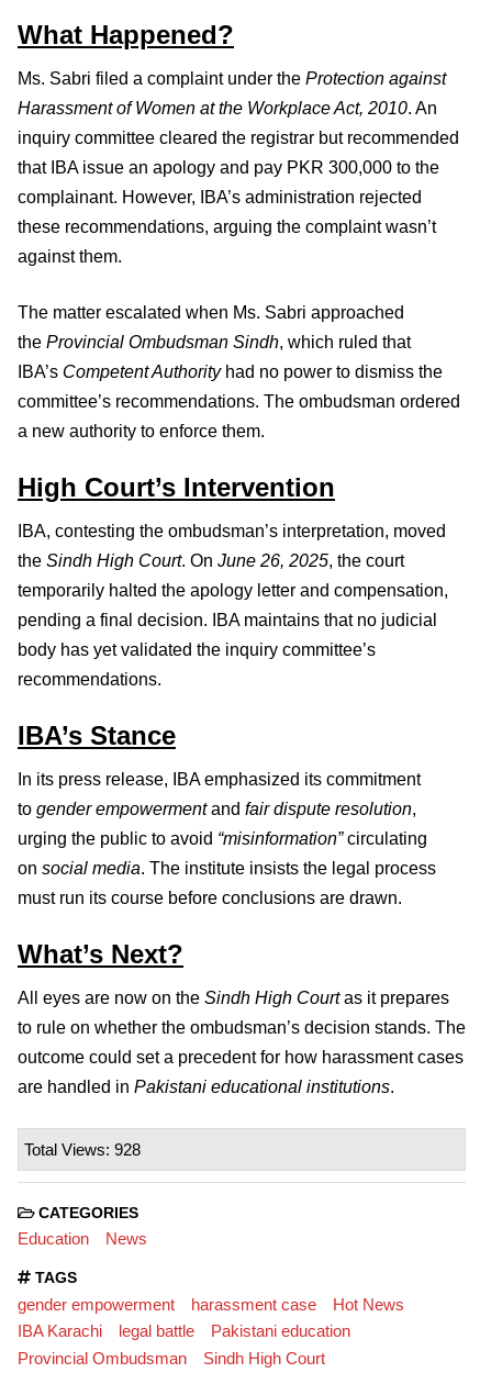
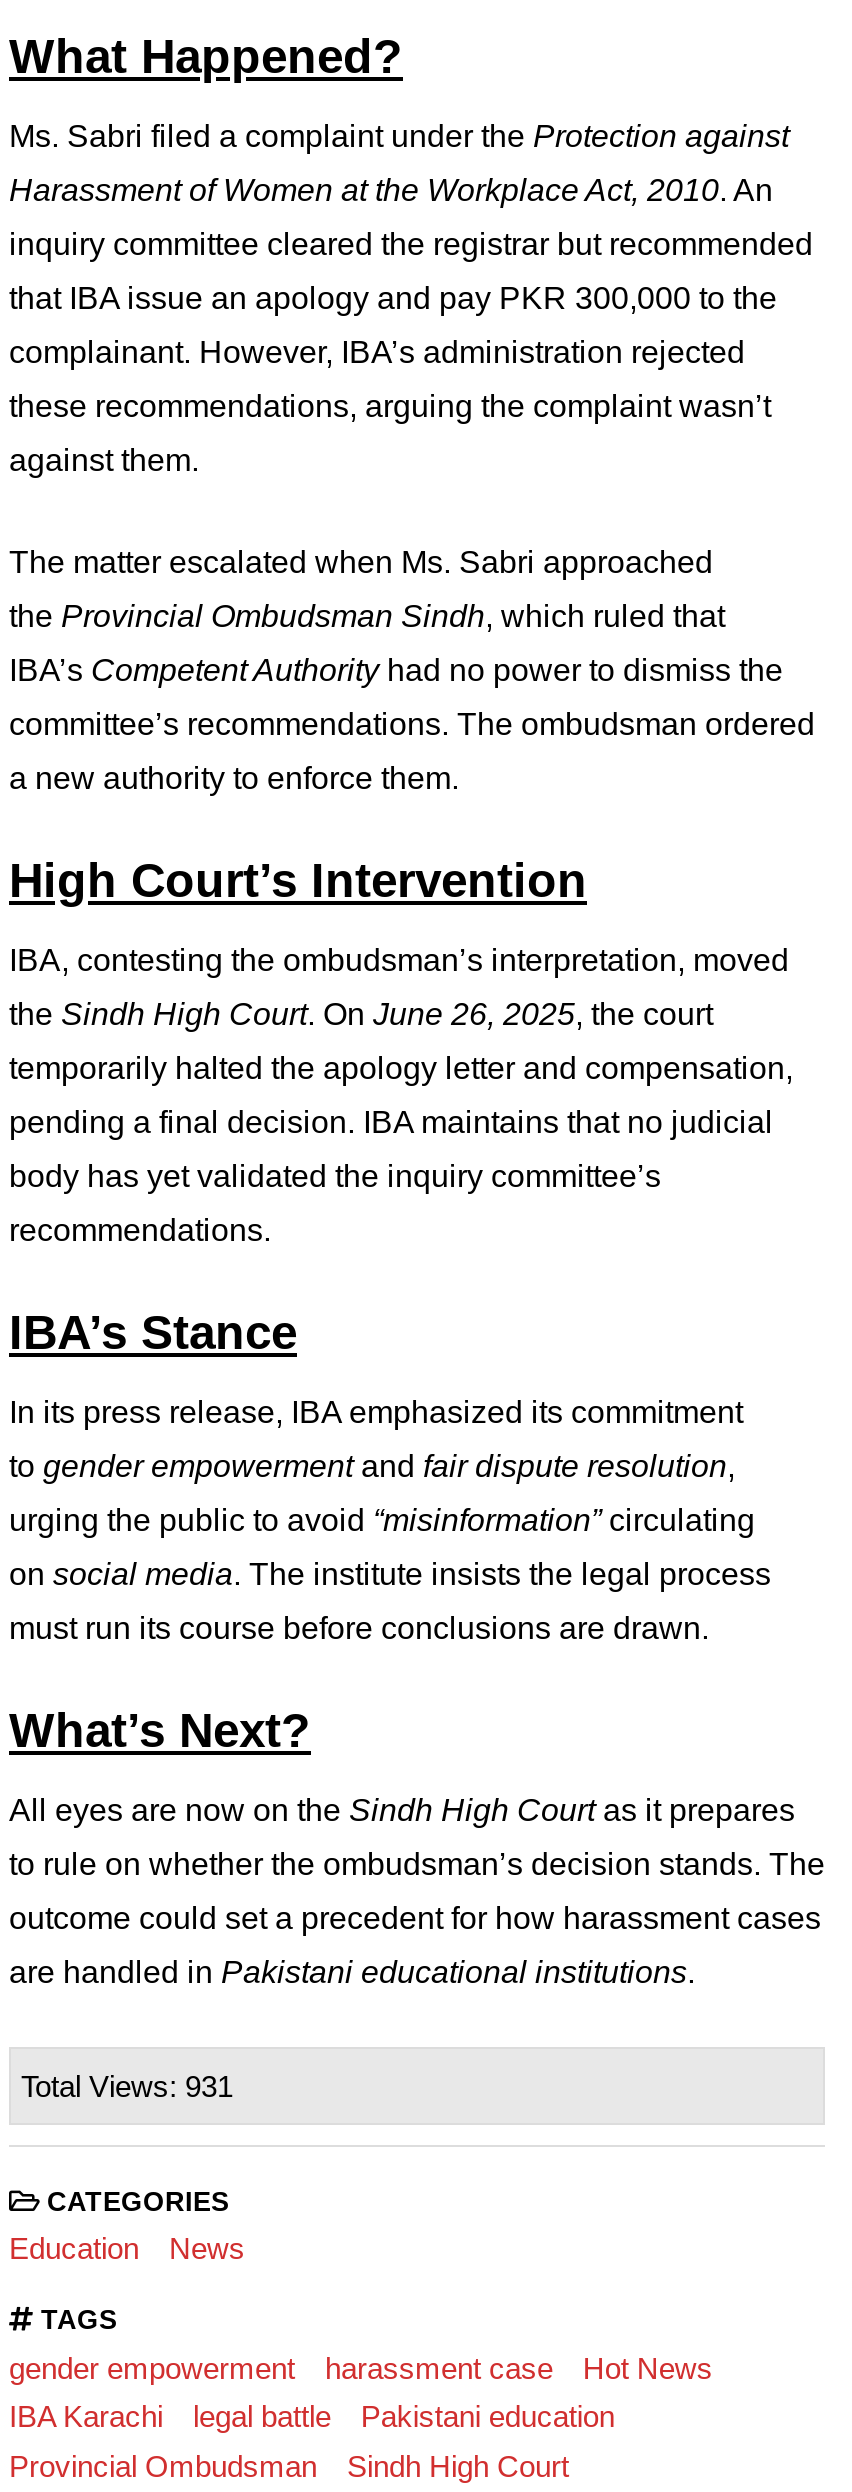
[24,1140,141,1159] Total Views: 928 -> [21,2069,233,2103] Total Views: 931

